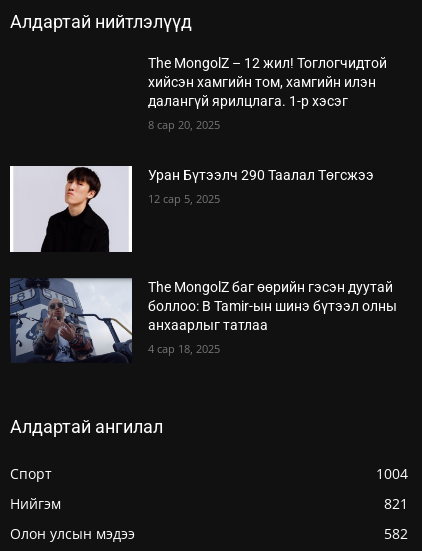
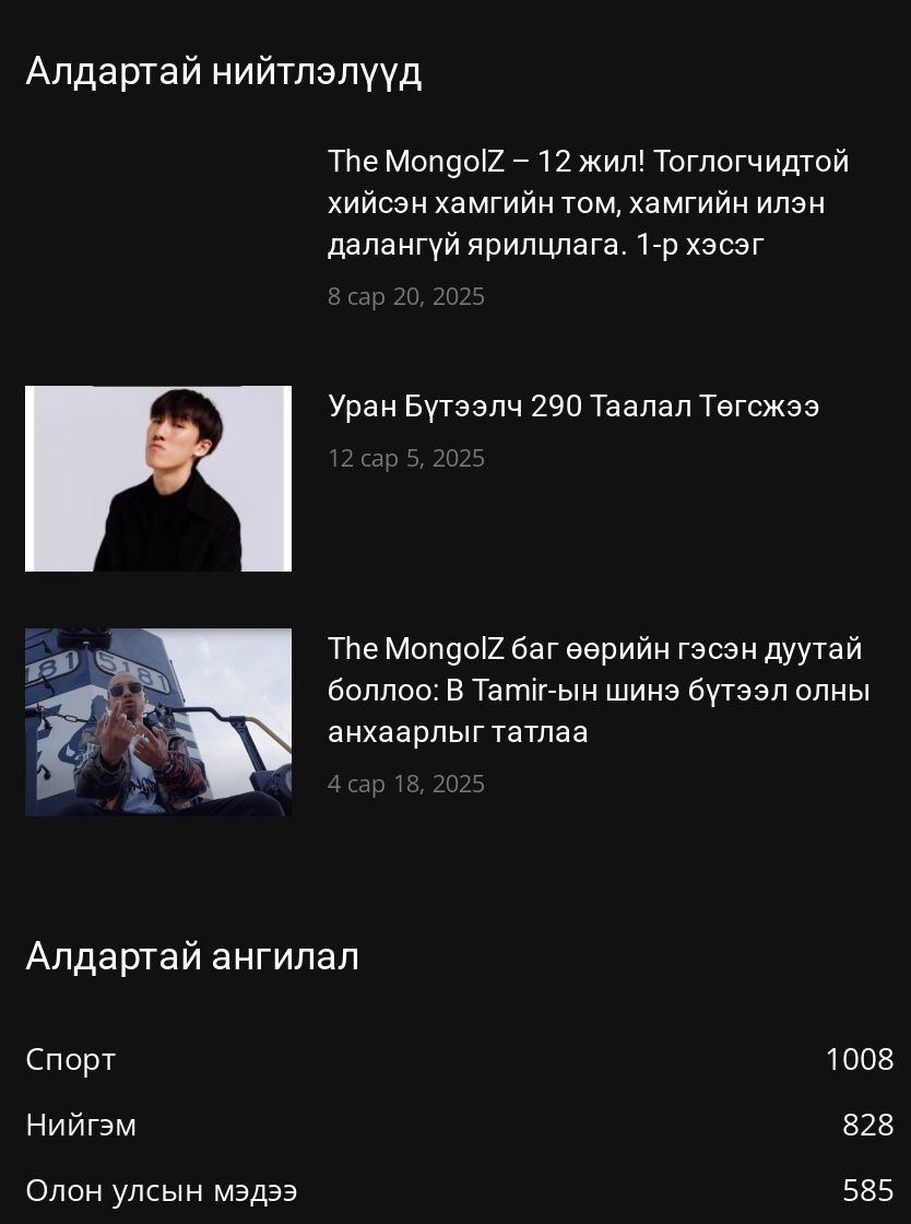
[376,464,408,483] 1004 -> [825,1037,895,1078] 1008
[384,494,408,513] 821 -> [842,1102,895,1144] 828
[384,524,408,543] 582 -> [842,1168,895,1209] 585

